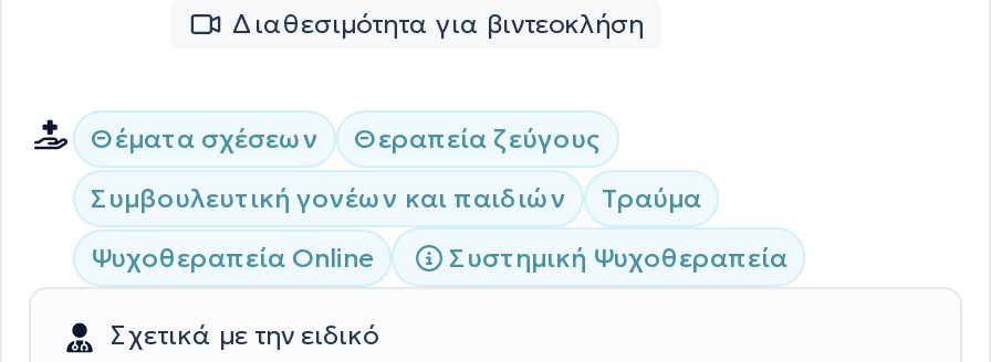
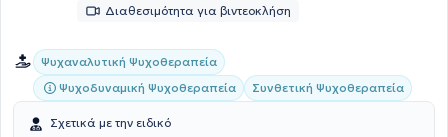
[91,121,787,274] Θέματα σχέσεων | Θεραπεία ζεύγους | Συμβουλευτική γονέων και παιδιών | Τραύμα | Ψυχοθεραπεία Online | Συστημική Ψυχοθεραπεία -> [41,54,404,95] Ψυχαναλυτική Ψυχοθεραπεία | Ψυχοδυναμική Ψυχοθεραπεία | Συνθετική Ψυχοθεραπεία

